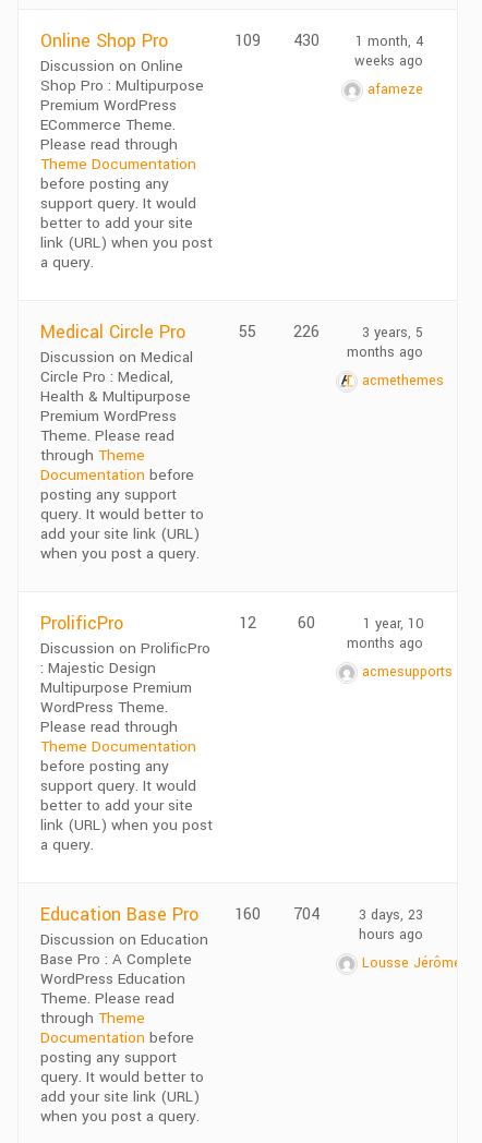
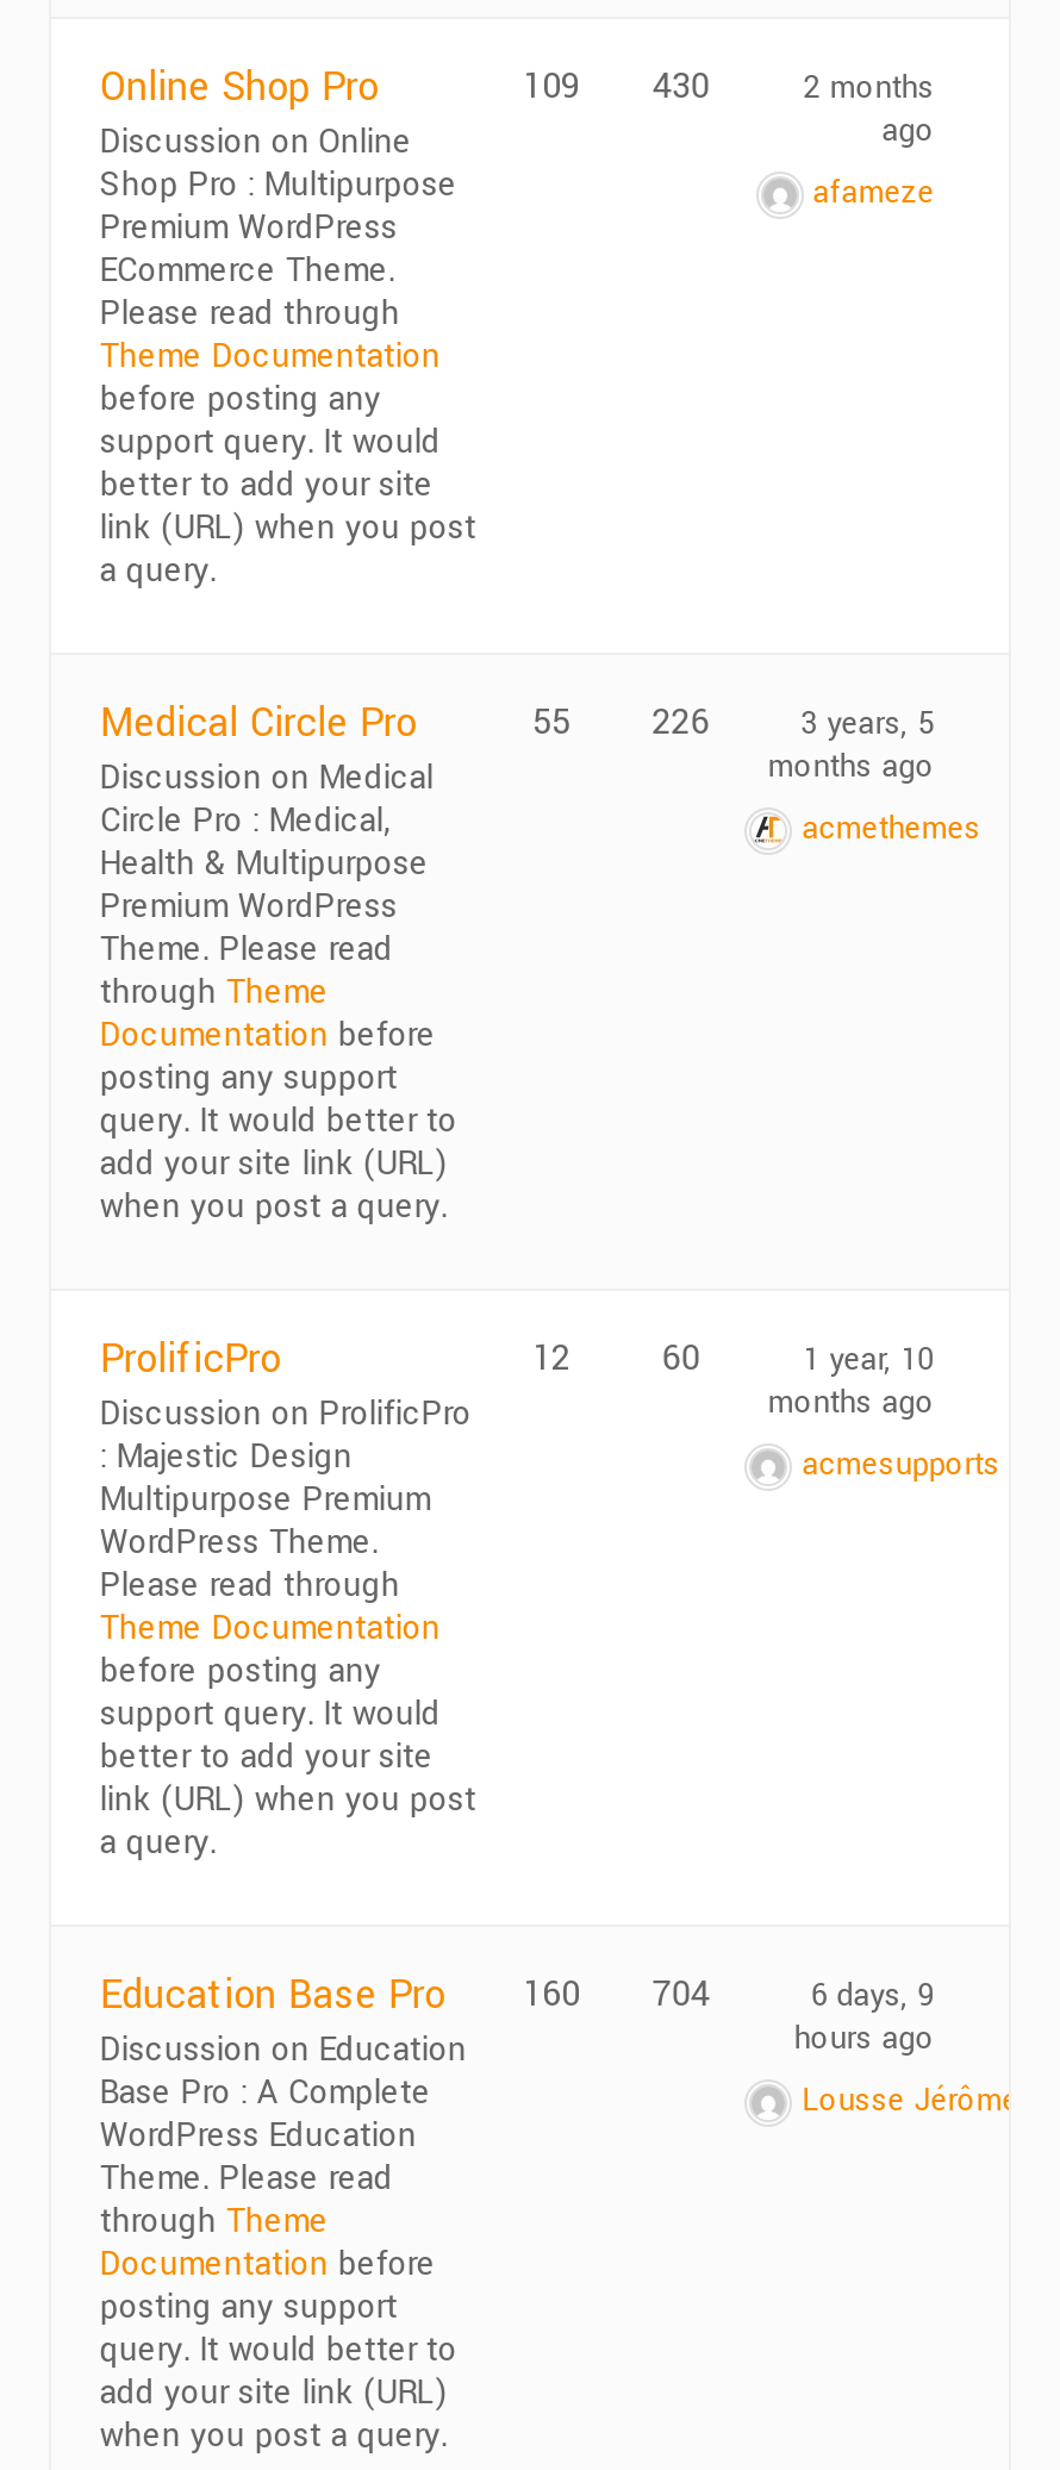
[354,32,423,71] 1 month, 4 | weeks ago -> [803,67,934,152] 2 months | ago
[358,905,423,925] 3 days, 23 -> [810,1975,934,2017] 6 days, 9

